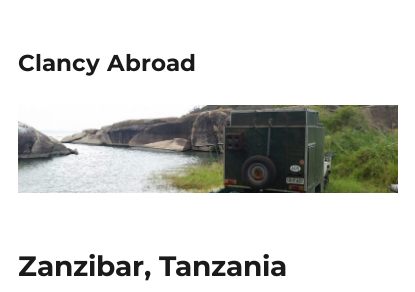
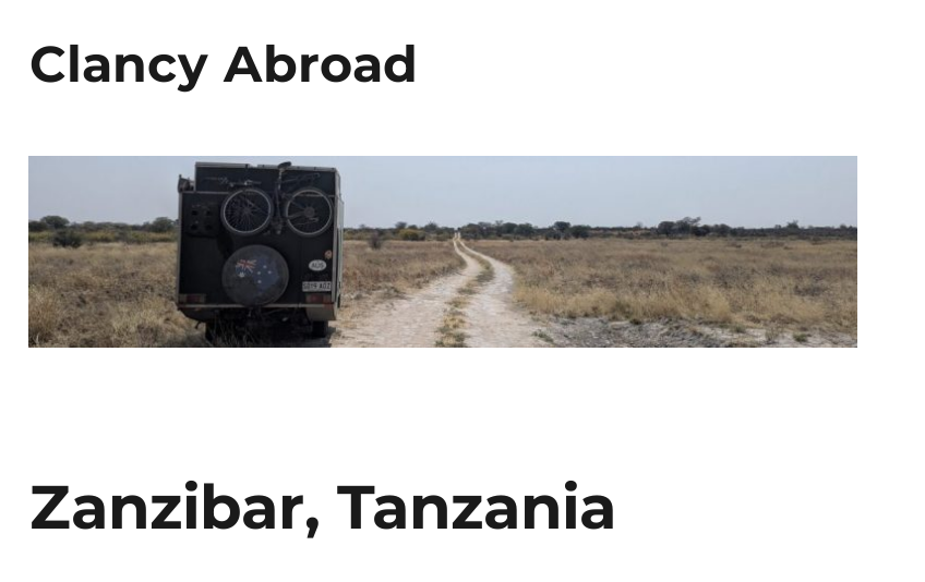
[18,104,398,194] [image] -> [26,156,857,350] [image]

